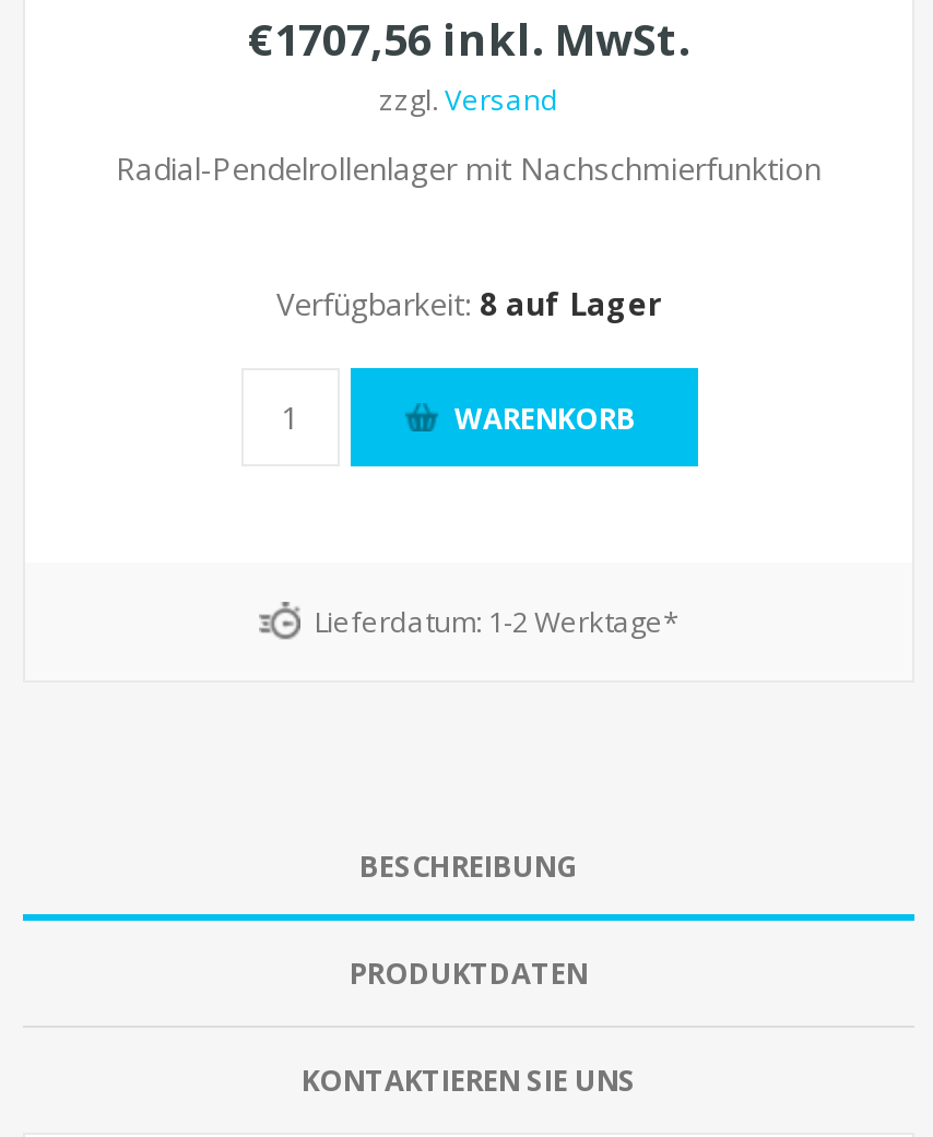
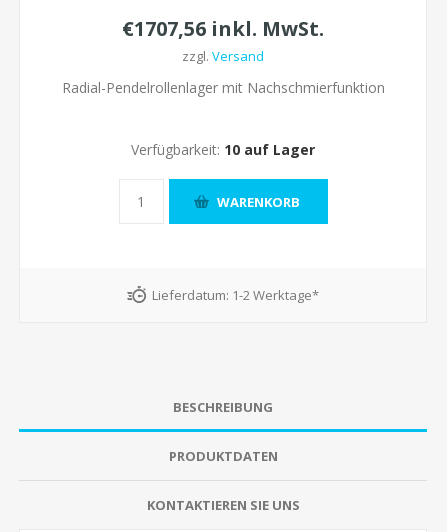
[276,283,661,324] Verfügbarkeit: 8 auf Lager -> [131,140,315,159] Verfügbarkeit: 10 auf Lager

